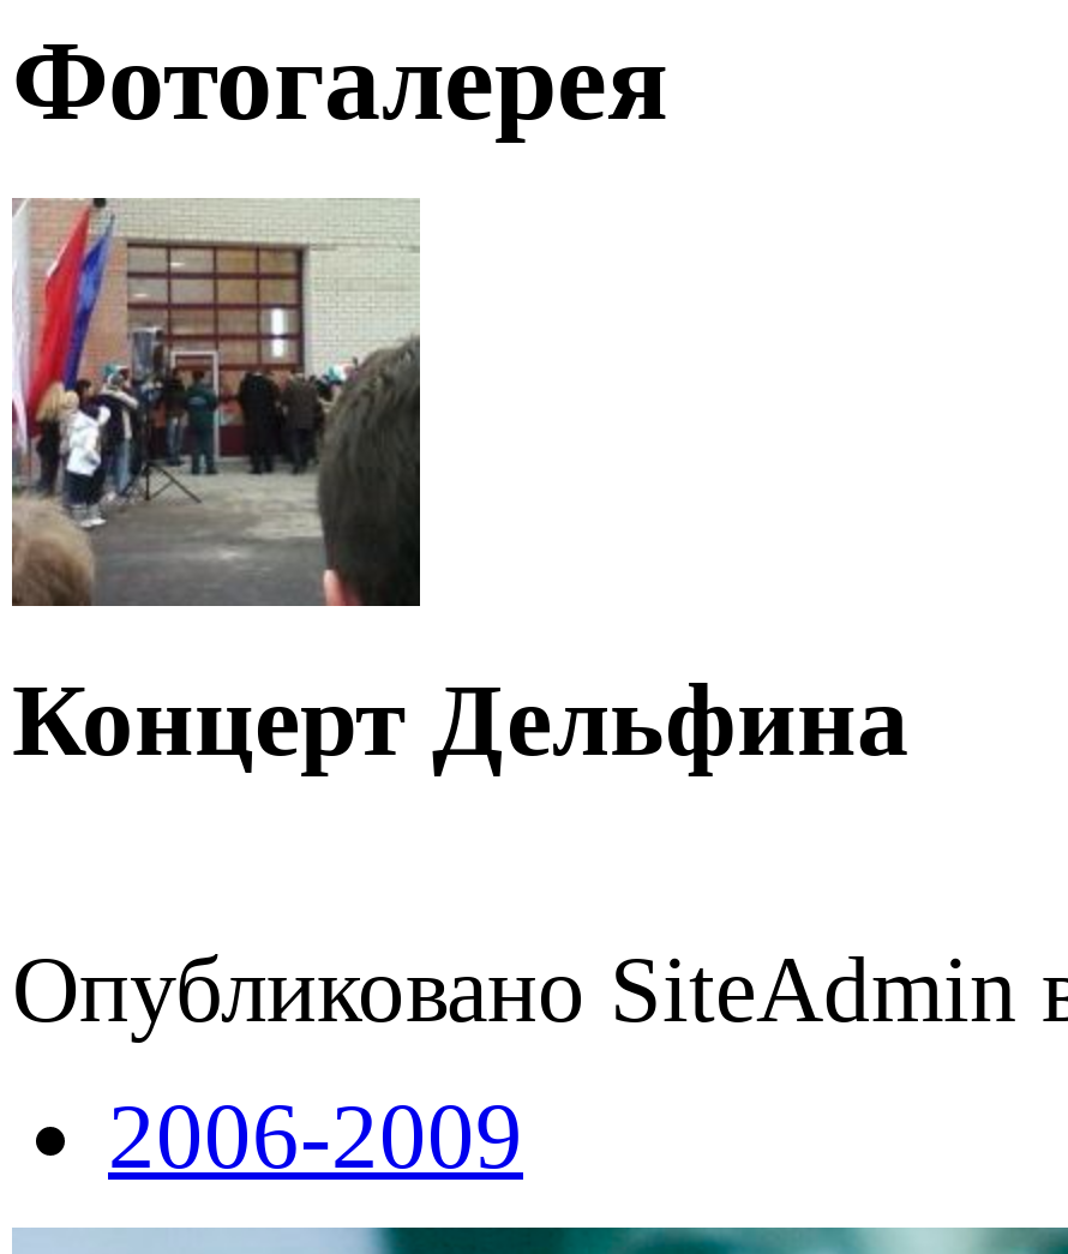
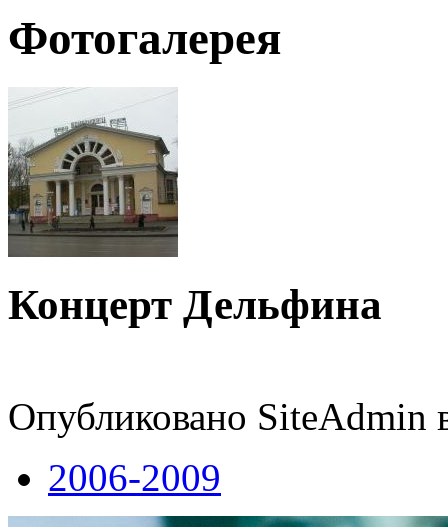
[12,196,422,606] [image] -> [7,87,178,257] [image]

